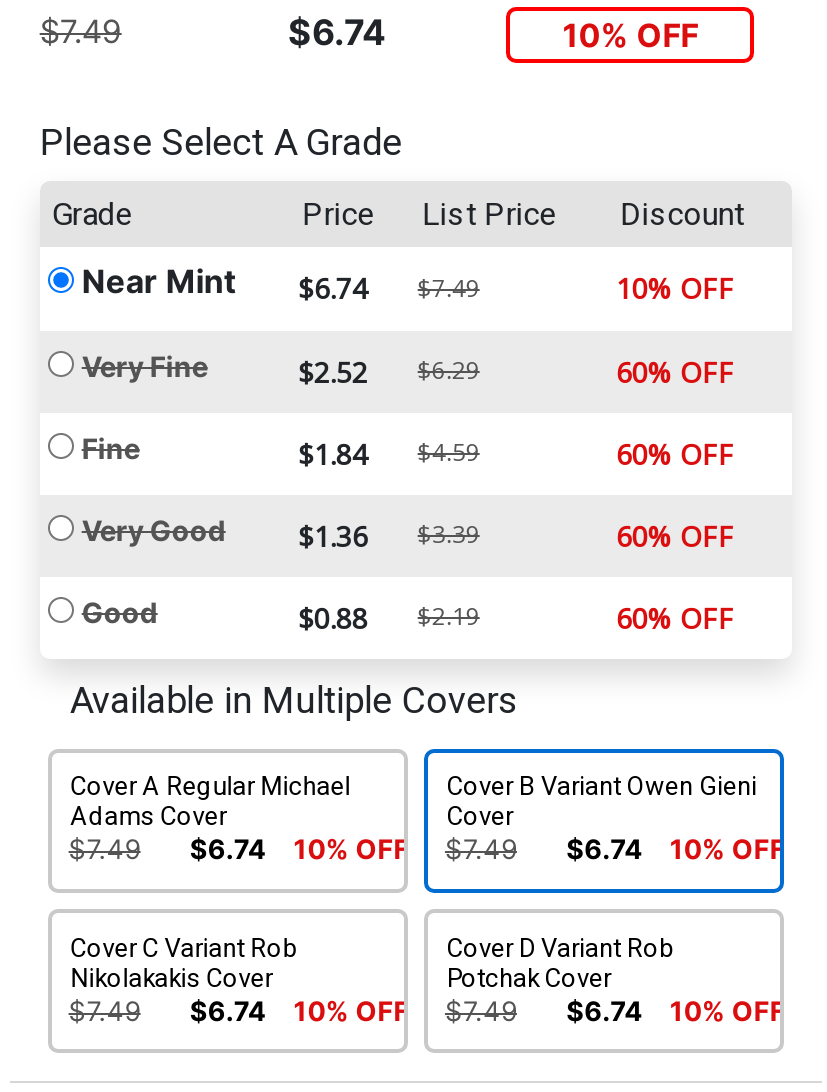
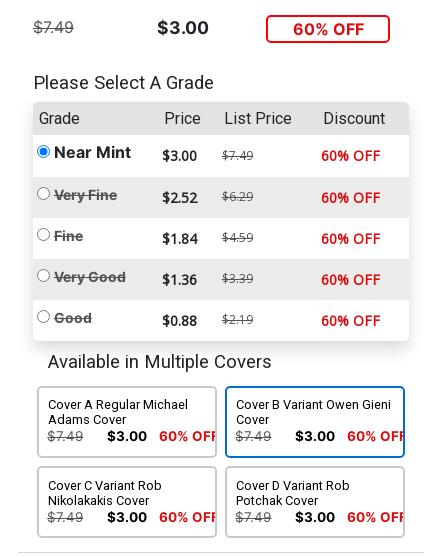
[288,11,386,53] $6.74 -> [157,17,209,38] $3.00
[563,15,699,55] 10% OFF -> [293,19,364,39] 60% OFF
[82,261,480,307] Near Mint $6.74 $7.49 -> [54,142,253,165] Near Mint $3.00 $7.49
[616,269,734,307] 10% OFF -> [321,146,380,165] 60% OFF
[190,833,266,865] $6.74 -> [107,428,147,444] $3.00
[293,833,409,865] 10% OFF -> [159,428,219,444] 60% OFF
[566,833,642,865] $6.74 -> [295,428,335,444] $3.00
[670,833,786,865] 10% OFF -> [347,428,407,444] 60% OFF
[190,995,266,1027] $6.74 -> [107,509,147,525] $3.00
[293,995,409,1027] 10% OFF -> [159,509,219,525] 60% OFF
[566,995,642,1027] $6.74 -> [295,509,335,525] $3.00
[670,995,786,1027] 10% OFF -> [347,509,407,525] 60% OFF

